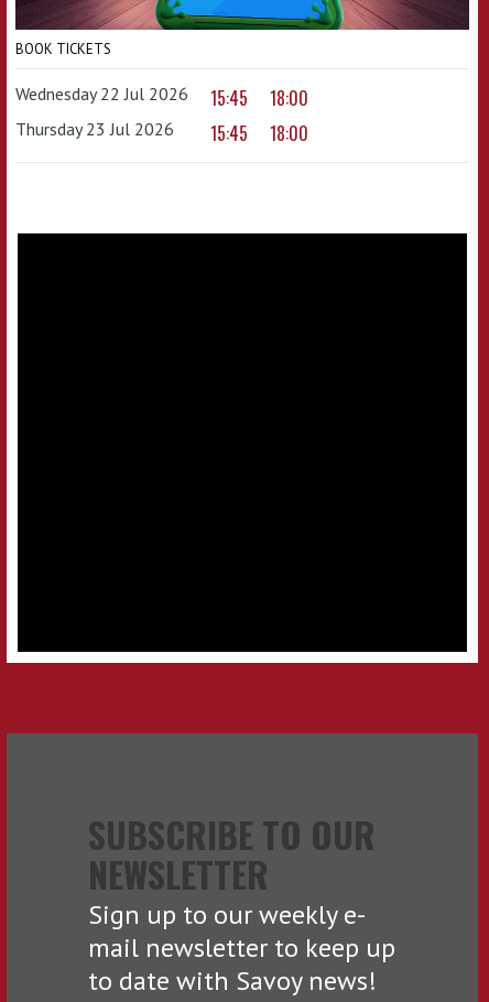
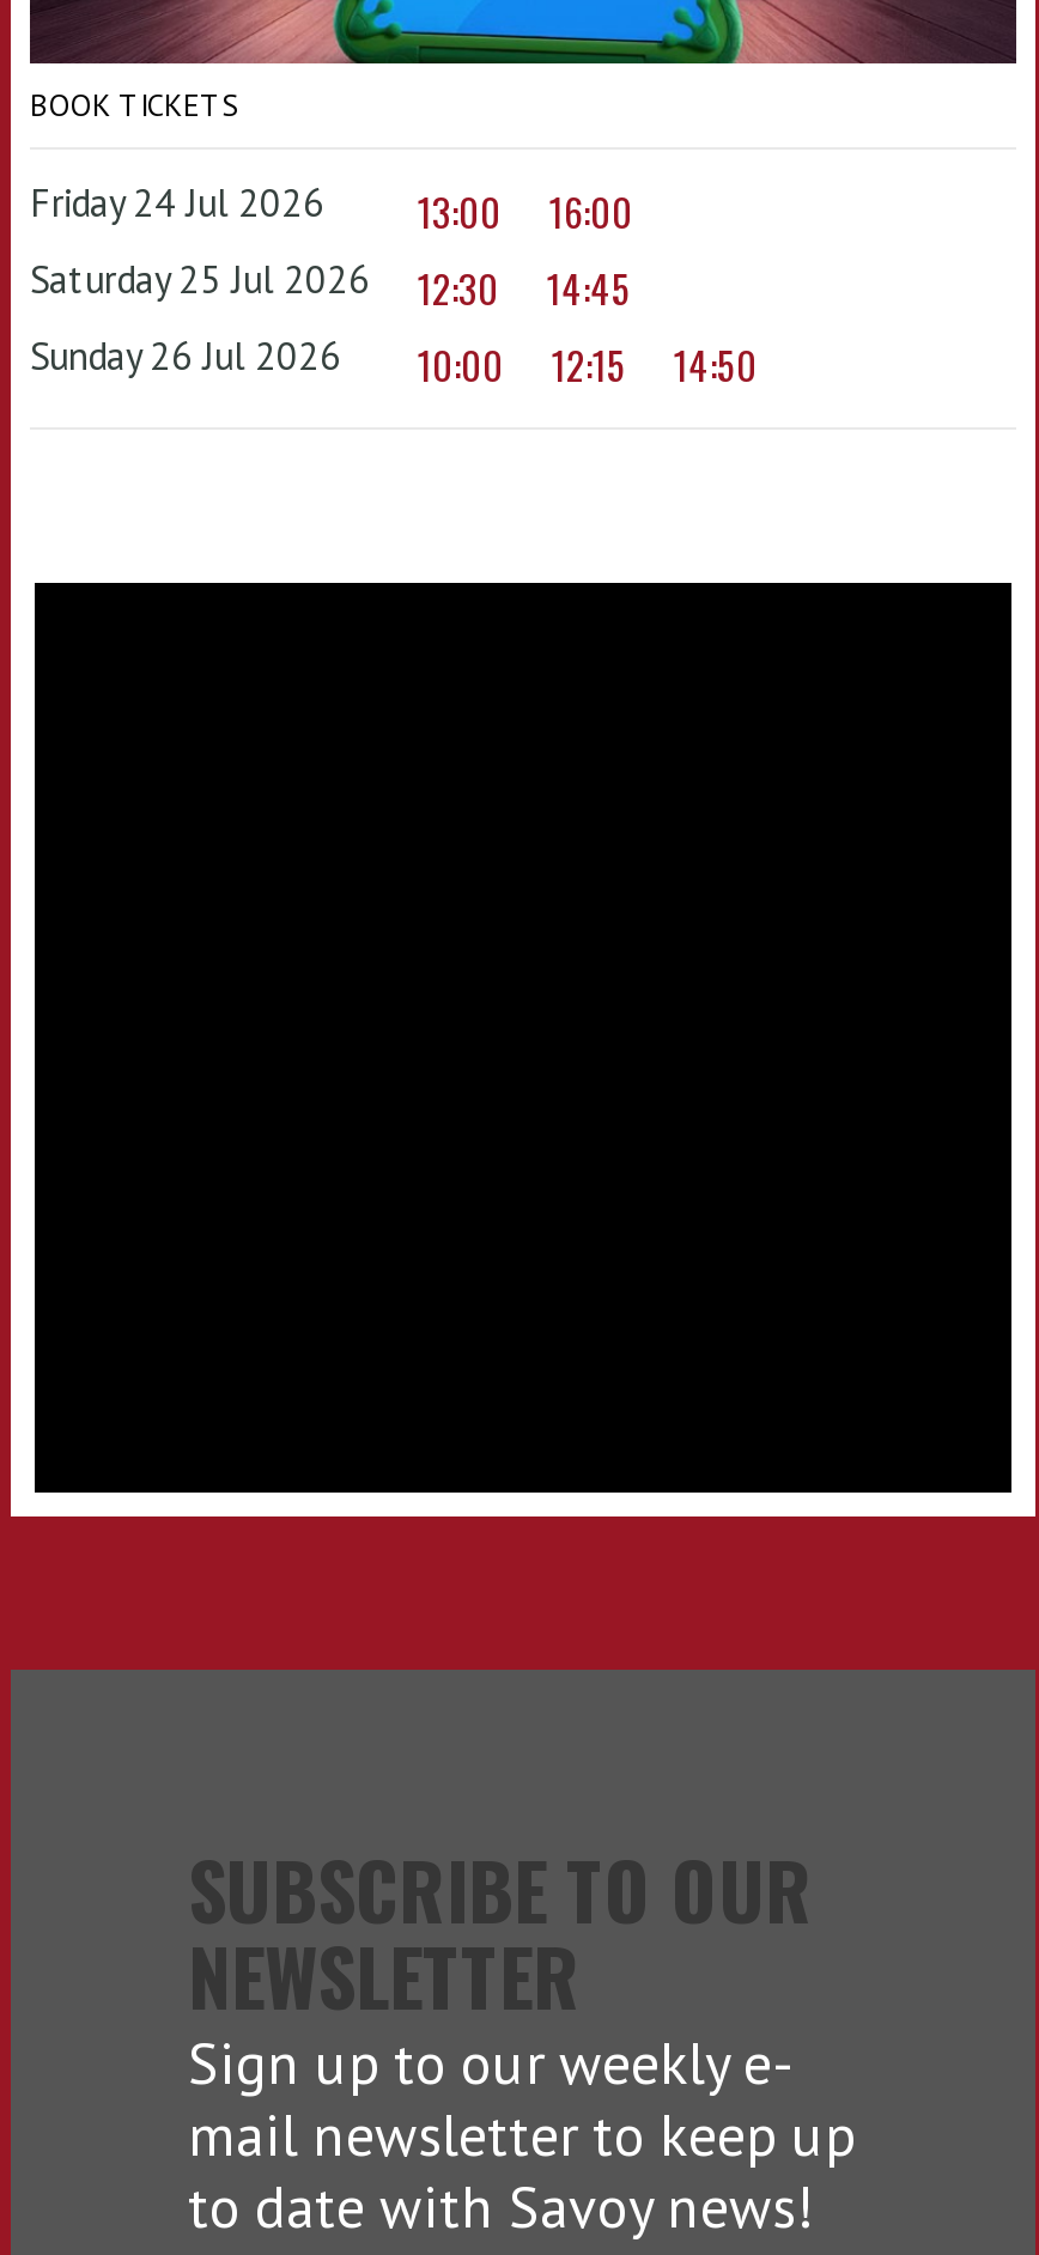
[15,82,308,146] Wednesday 22 Jul 2026 | 15:45 | 18:00 | Thursday 23 Jul 2026 | 15:45 | 18:00 -> [30,179,758,395] Friday 24 Jul 2026 | 13:00 | 16:00 | Saturday 25 Jul 2026 | 12:30 | 14:45 | Sunday 26 Jul 2026 | 10:00 | 12:15 | 14:50

